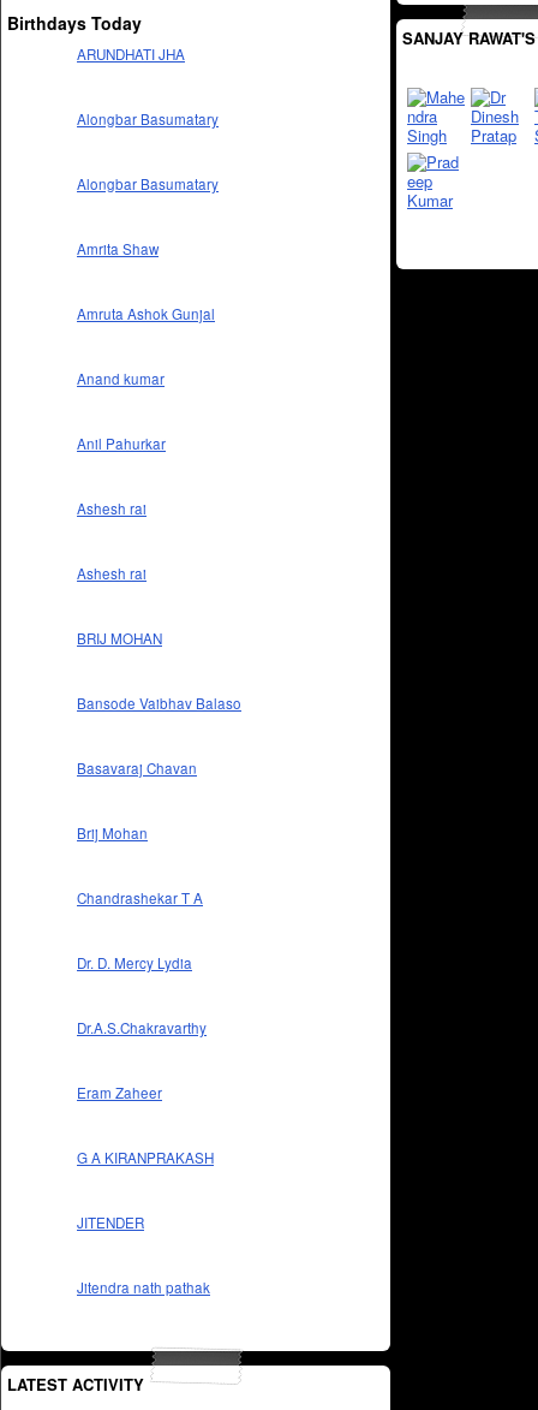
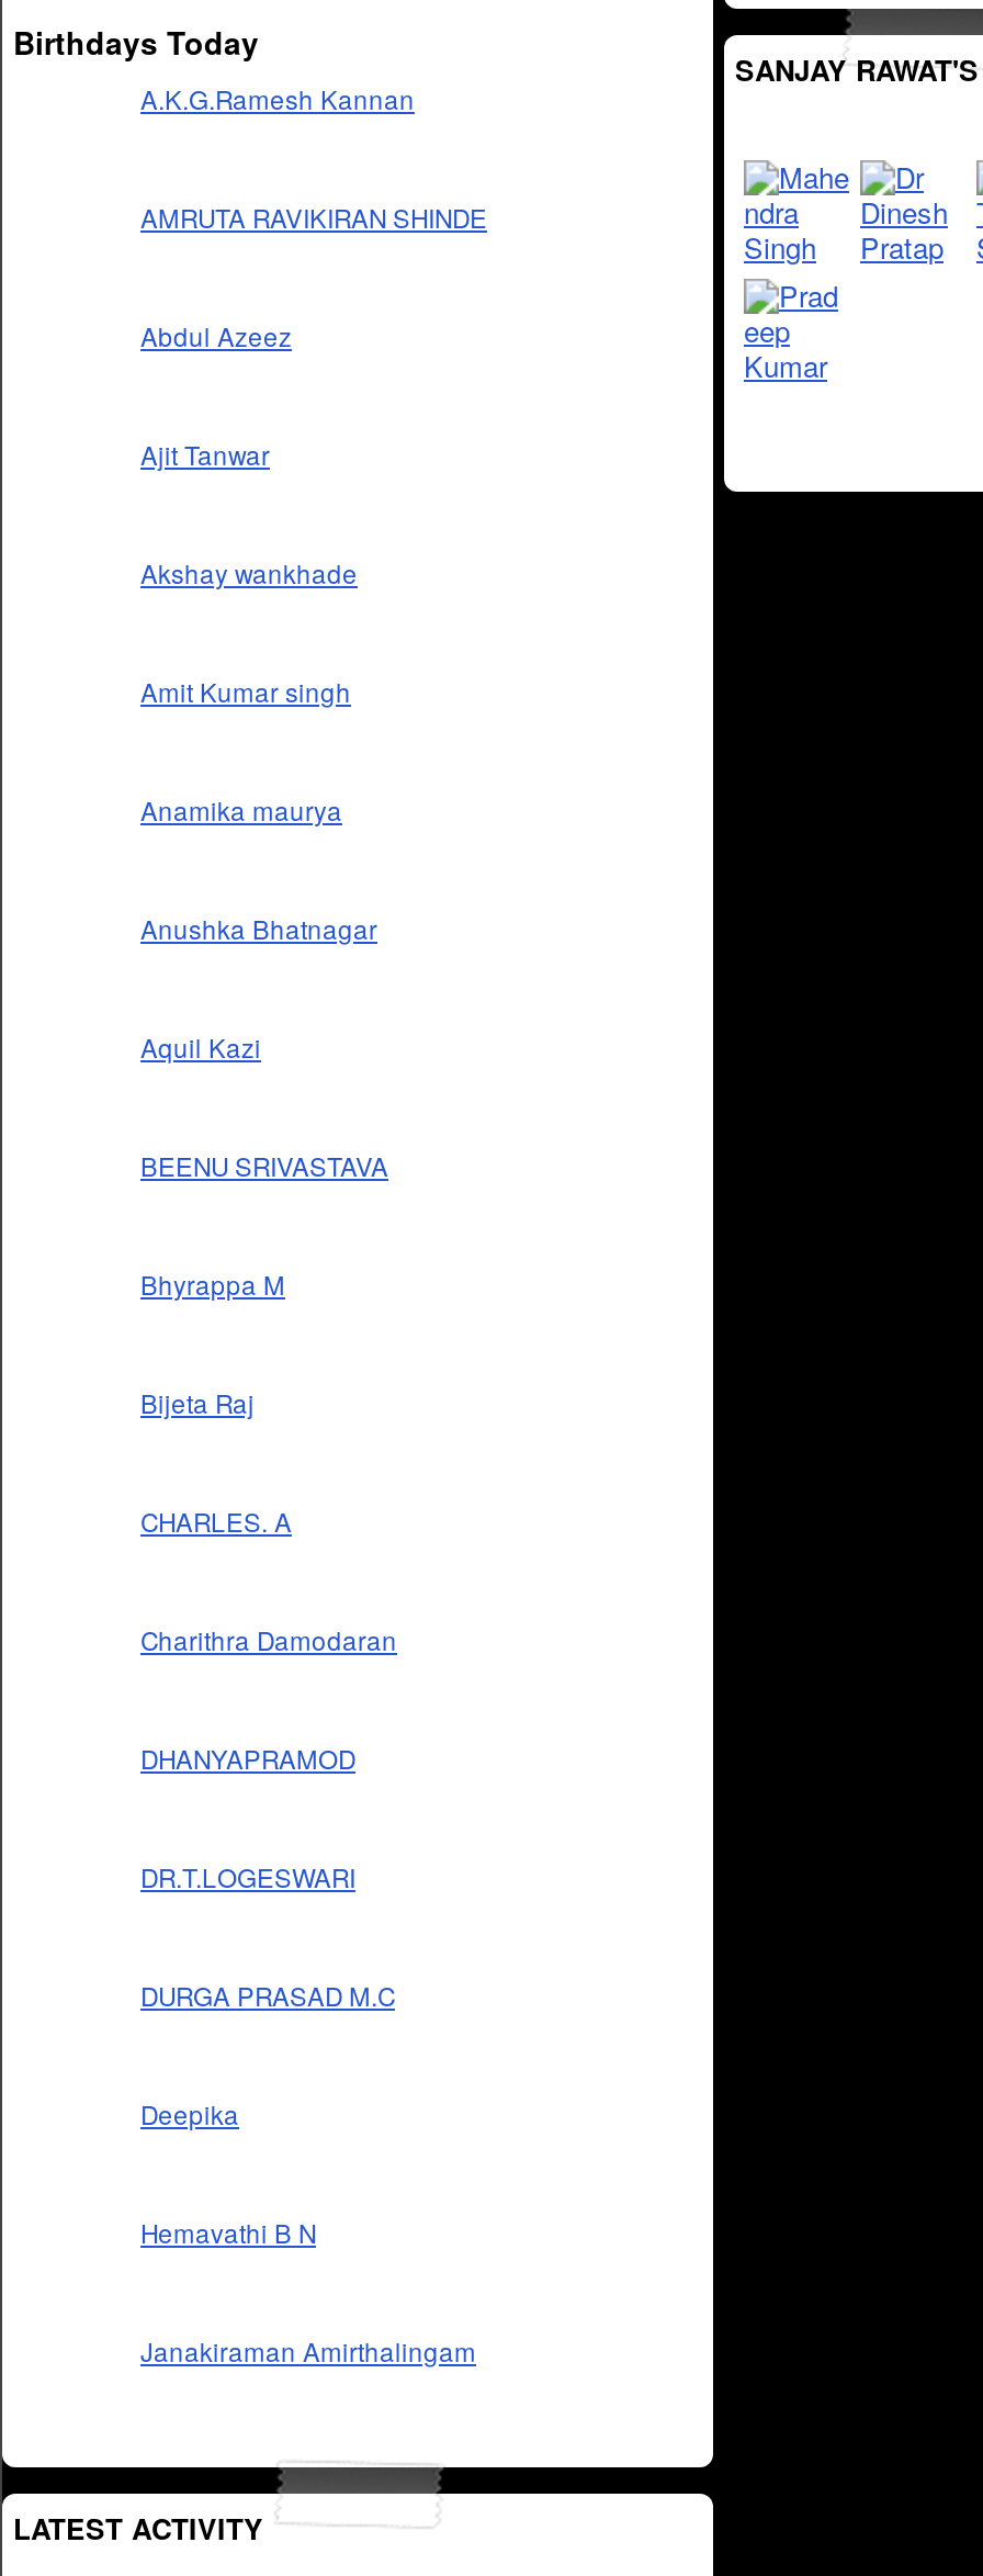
[77,45,185,64] ARUNDHATI JHA -> [140,81,415,117] A.K.G.Ramesh Kannan
[77,110,219,129] Alongbar Basumatary -> [140,200,487,235] AMRUTA RAVIKIRAN SHINDE
[77,174,219,194] Alongbar Basumatary -> [140,319,292,354] Abdul Azeez
[77,239,159,259] Amrita Shaw -> [140,437,270,472] Ajit Tanwar
[77,304,215,323] Amruta Ashok Gunjal -> [140,556,358,591] Akshay wankhade
[77,369,165,388] Anand kumar -> [140,674,351,709] Amit Kumar singh
[77,434,166,453] Anil Pahurkar -> [140,793,342,828] Anamika maurya
[77,499,147,518] Ashesh rai -> [140,911,377,946] Anushka Bhatnagar
[77,564,147,583] Ashesh rai -> [140,1030,261,1065] Aquil Kazi
[77,629,162,648] BRIJ MOHAN -> [140,1148,388,1183] BEENU SRIVASTAVA
[77,694,241,713] Bansode Vaibhav Balaso -> [140,1267,285,1302] Bhyrappa M
[77,759,197,778] Basavaraj Chavan -> [140,1385,255,1420] Bijeta Raj
[77,824,148,843] Brij Mohan -> [140,1504,292,1539] CHARLES. A
[77,888,203,908] Chandrashekar T A -> [140,1622,397,1658] Charithra Damodaran
[77,953,192,973] Dr. D. Mercy Lydia -> [140,1741,355,1776] DHANYAPRAMOD
[77,1018,207,1037] Dr.A.S.Chakravarthy -> [140,1860,355,1895] DR.T.LOGESWARI
[77,1083,162,1102] Eram Zaheer -> [140,1978,395,2013] DURGA PRASAD M.C
[77,1148,214,1167] G A KIRANPRAKASH -> [140,2097,239,2132] Deepika
[77,1213,144,1232] JITENDER -> [140,2215,316,2250] Hemavathi B N
[77,1278,210,1297] Jitendra nath pathak -> [140,2334,476,2369] Janakiraman Amirthalingam

